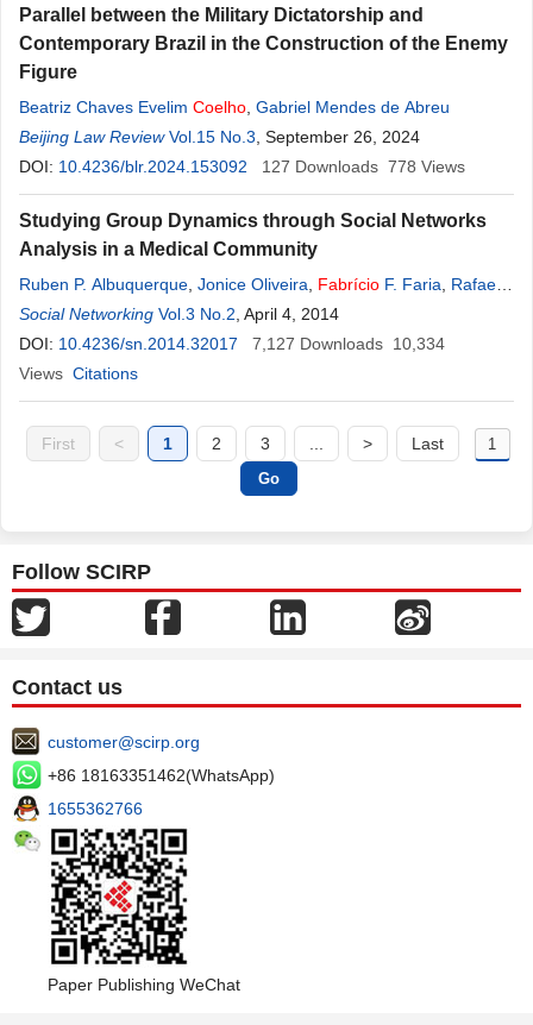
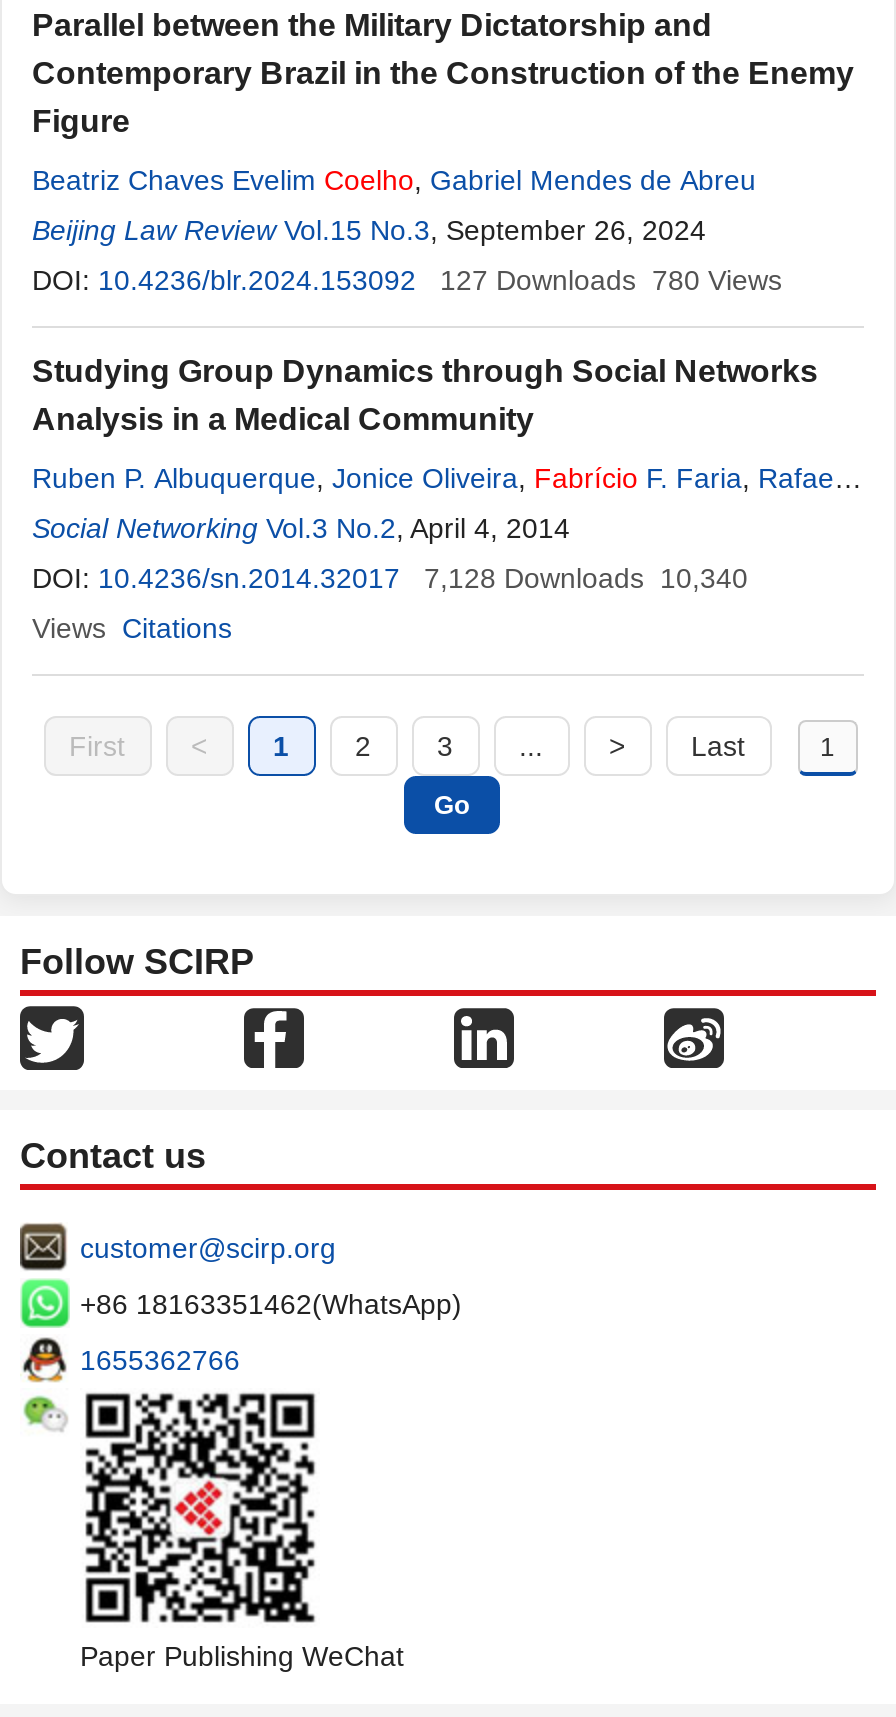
[262,157,465,176] 127 Downloads 778 Views -> [440,264,782,296] 127 Downloads 780 Views
[19,334,445,353] DOI: 10.4236/sn.2014.32017 7,127 Downloads 10,334 -> [32,562,748,594] DOI: 10.4236/sn.2014.32017 7,128 Downloads 10,340

